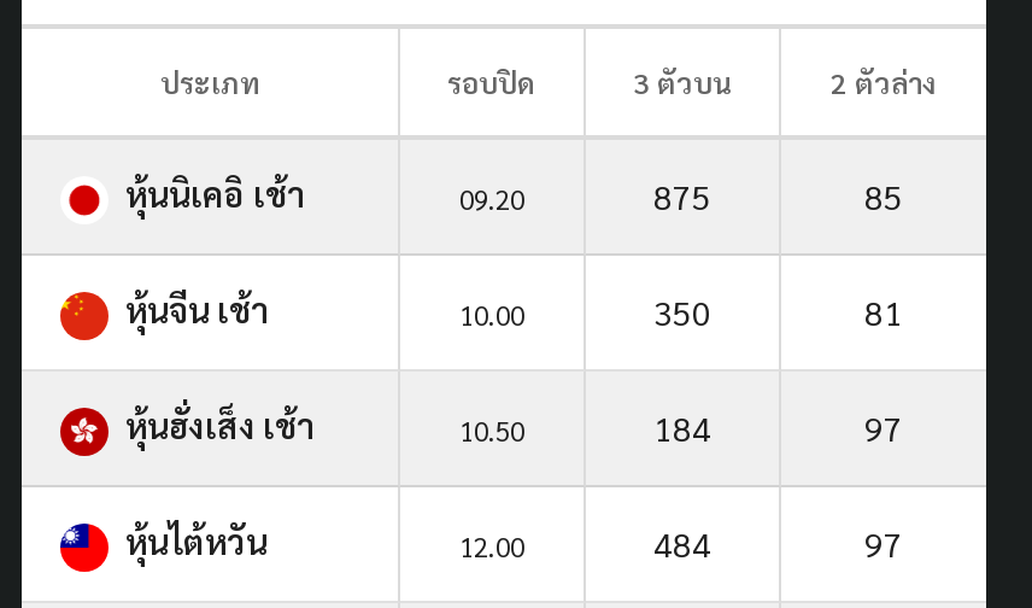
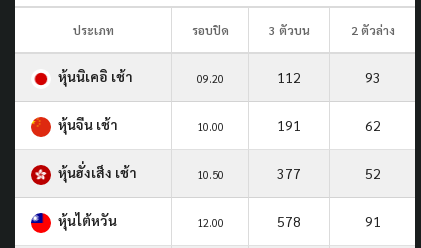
[653,173,711,217] 875 -> [277,68,301,86] 112
[864,173,903,217] 85 -> [364,68,380,86] 93
[653,289,711,332] 350 -> [277,116,301,134] 191
[864,289,903,332] 81 -> [364,116,380,134] 62
[653,405,711,448] 184 -> [277,164,301,182] 377
[864,405,903,448] 97 -> [364,164,380,182] 52
[653,521,711,564] 484 -> [277,212,301,230] 578
[864,521,903,564] 97 -> [364,212,380,230] 91

